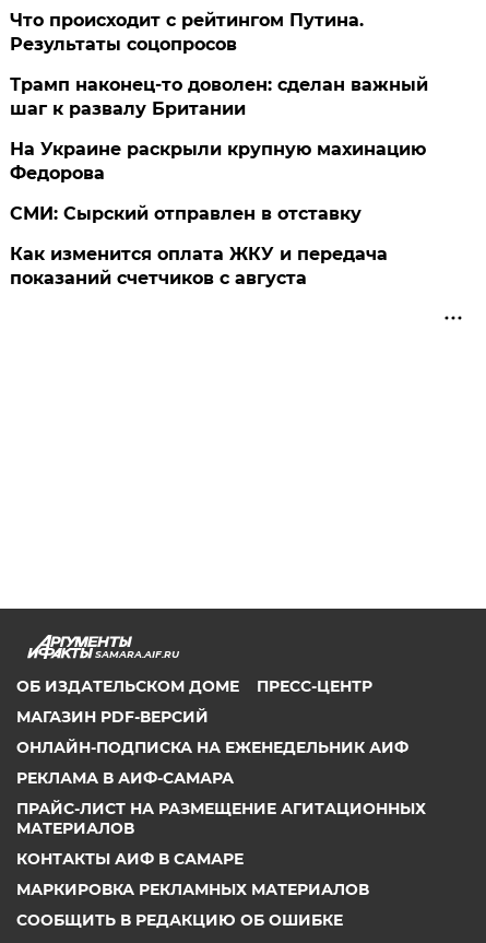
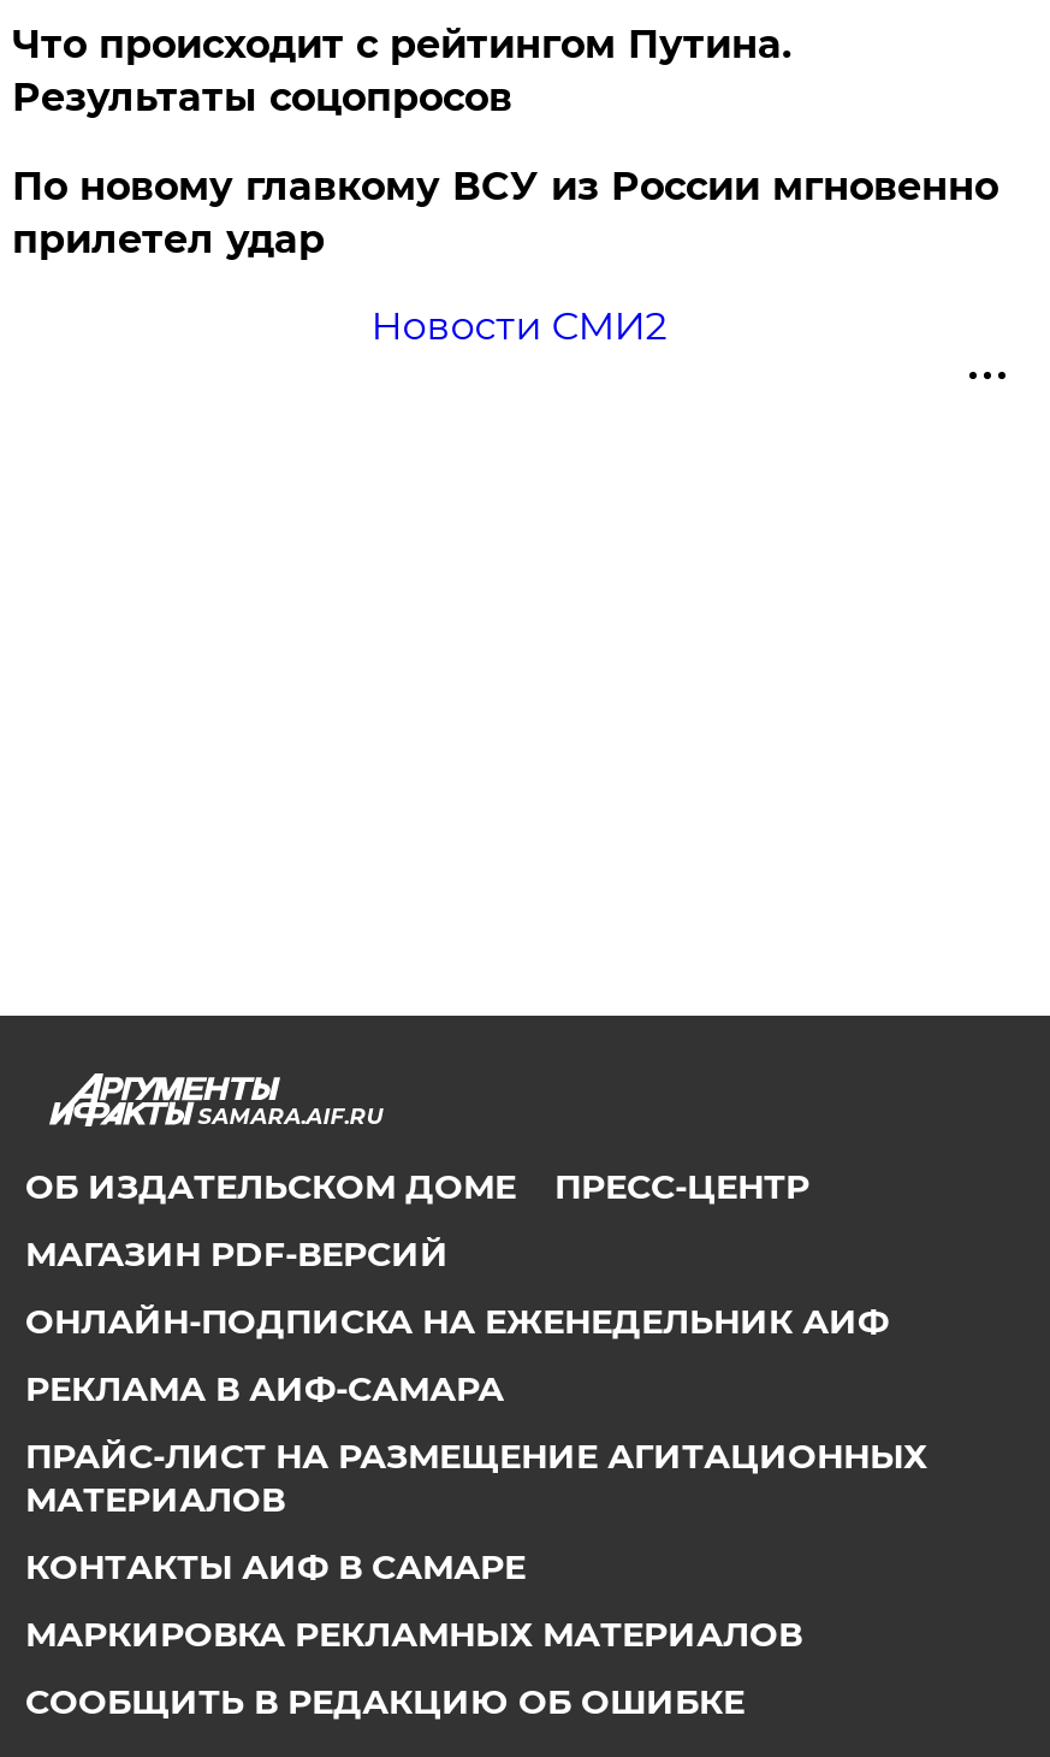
[10,74,429,288] Трамп наконец-то доволен: сделан важный | шаг к развалу Британии | На Украине раскрыли крупную махинацию | Федорова | СМИ: Сырский отправлен в отставку | Как изменится оплата ЖКУ и передача | показаний счетчиков с августа -> [12,163,998,349] По новому главкому ВСУ из России мгновенно | прилетел удар | Новости СМИ2

